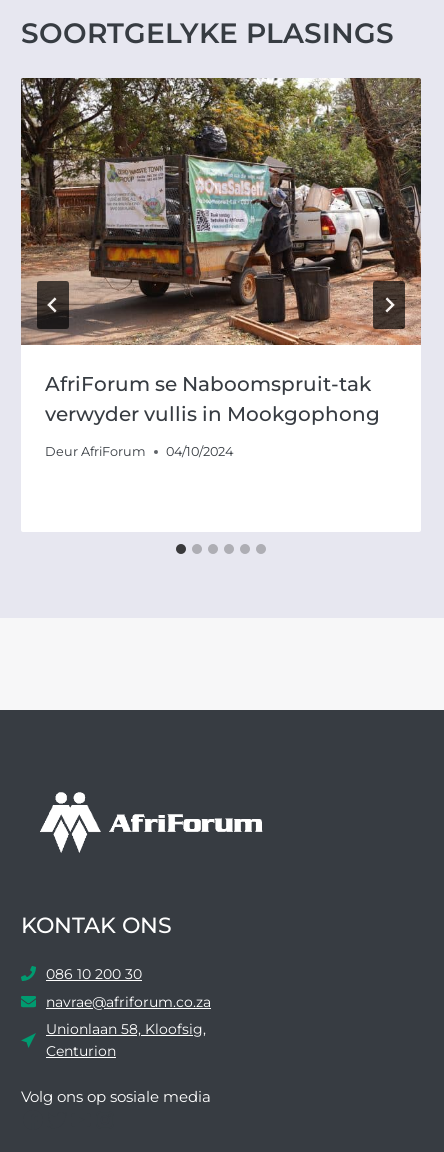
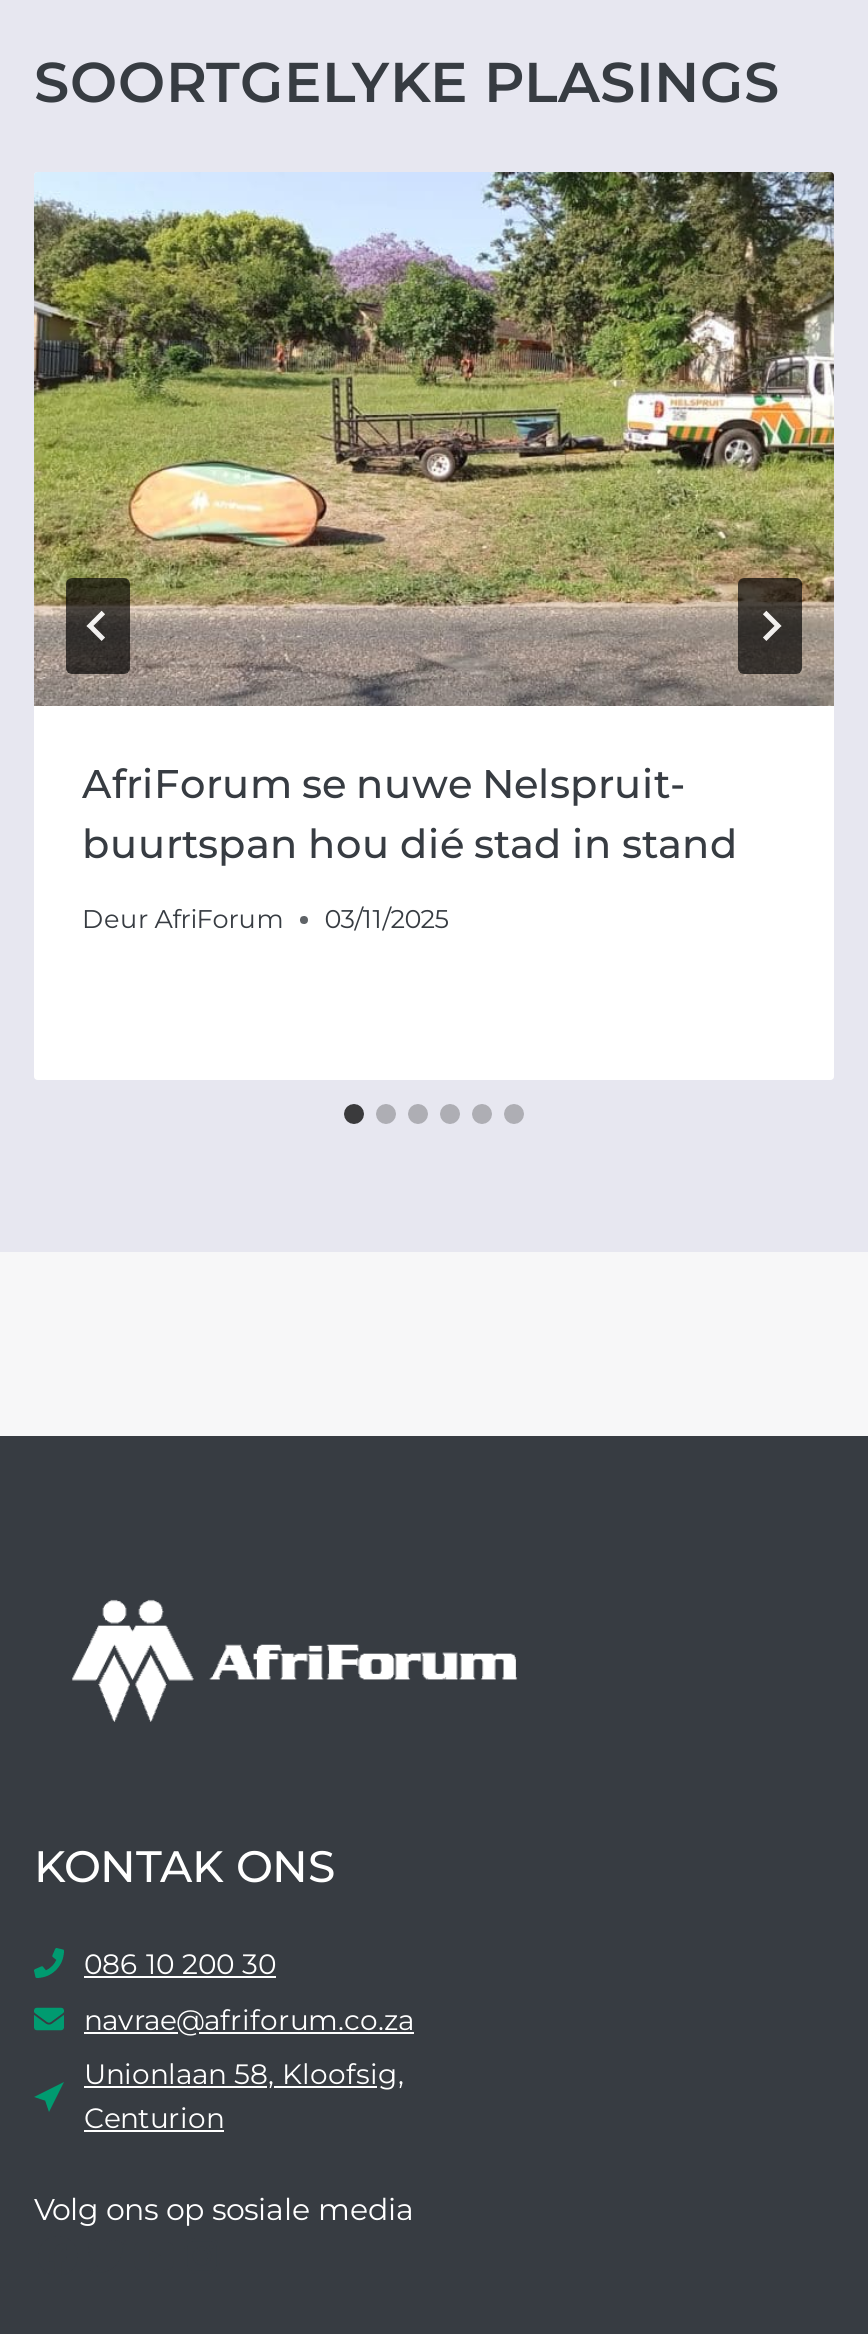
[20,77,422,426] [image] | AfriForum se Naboomspruit-tak | verwyder vullis in Mookgophong -> [32,170,836,868] [image] | AfriForum se nuwe Nelspruit- | buurtspan hou dié stad in stand
[45,444,233,459] Deur AfriForum 04/10/2024 -> [82,903,448,933] Deur AfriForum 03/11/2025

